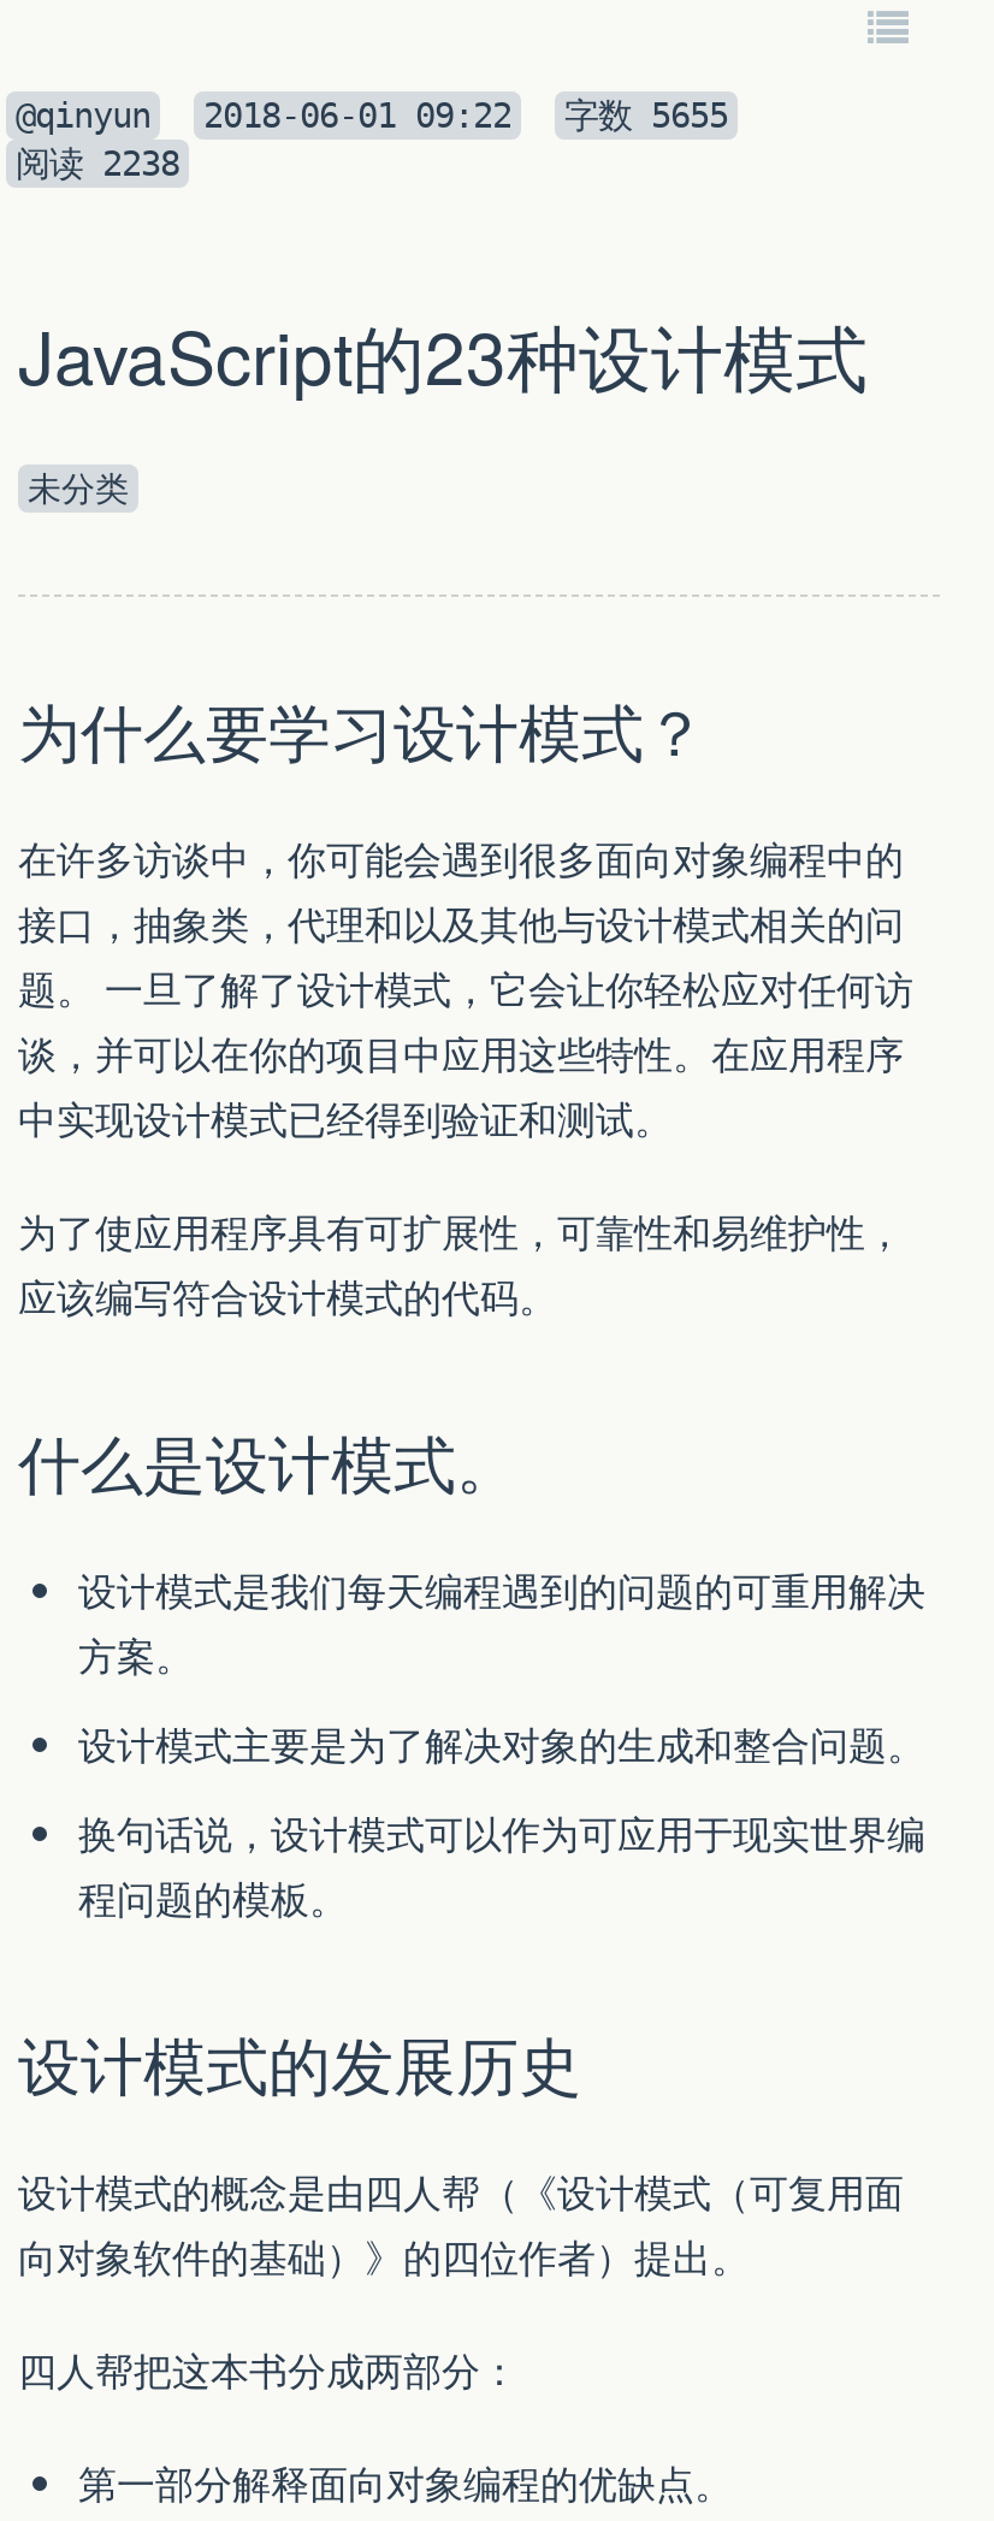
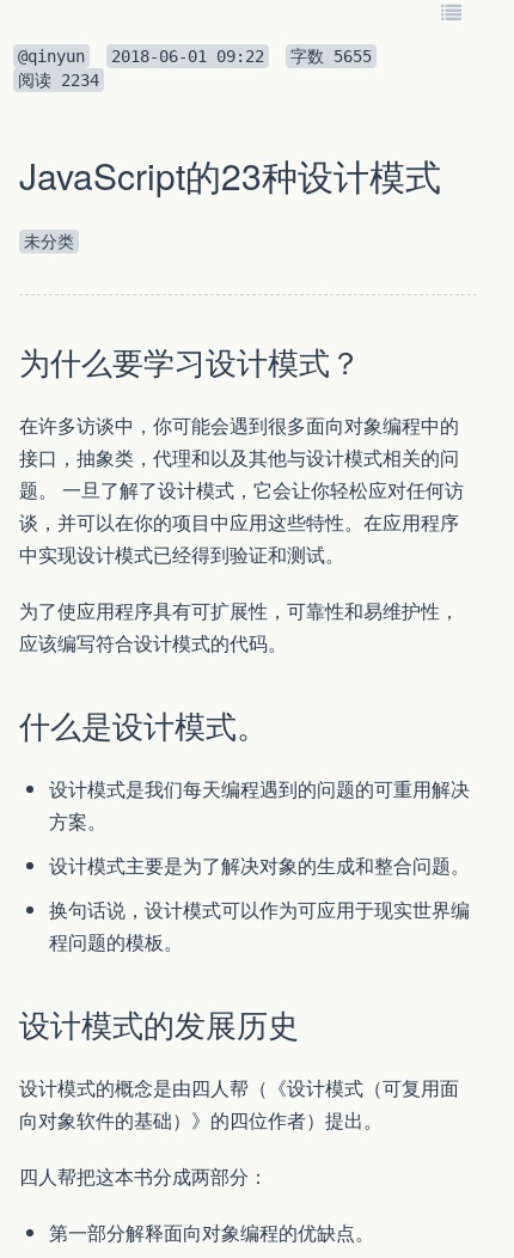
[16,144,179,183] 阅读2238 -> [18,71,99,90] 阅读2234

